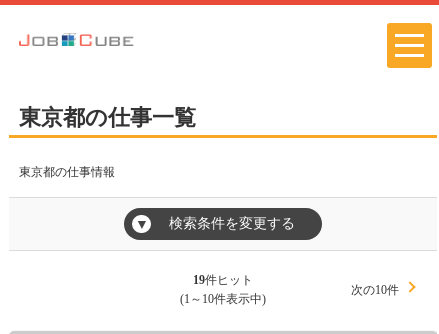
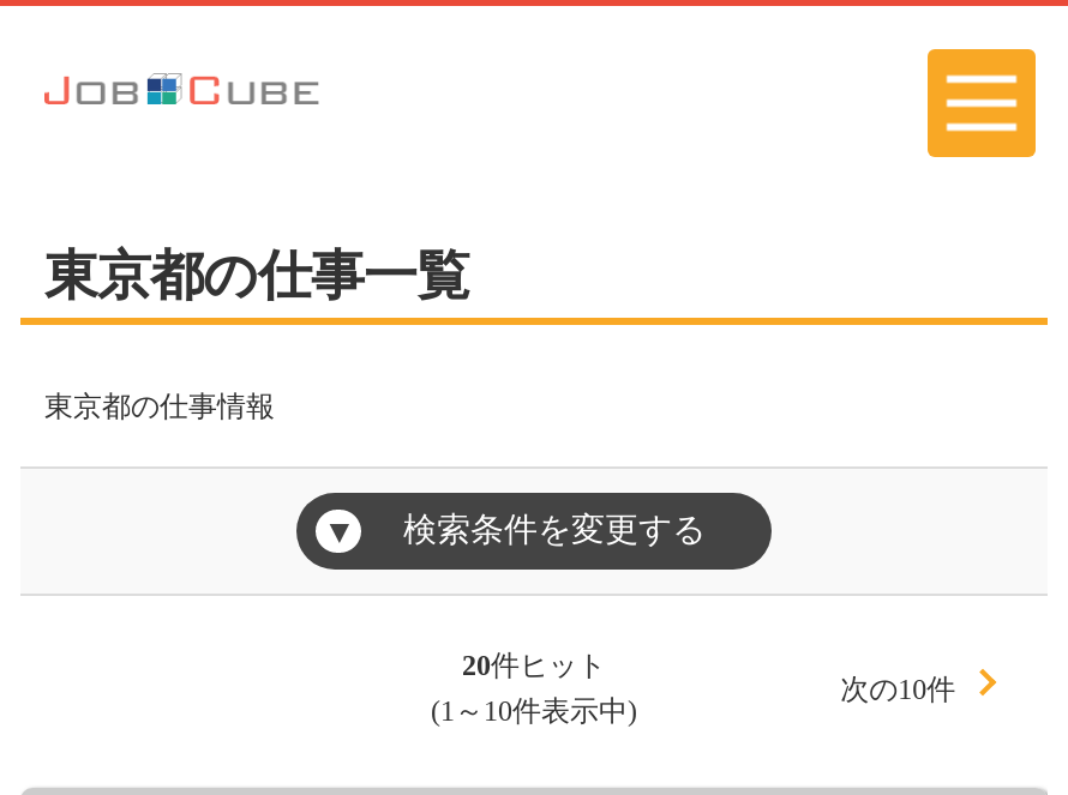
[193,273,253,287] 19件ヒット -> [462,649,606,682] 20件ヒット

